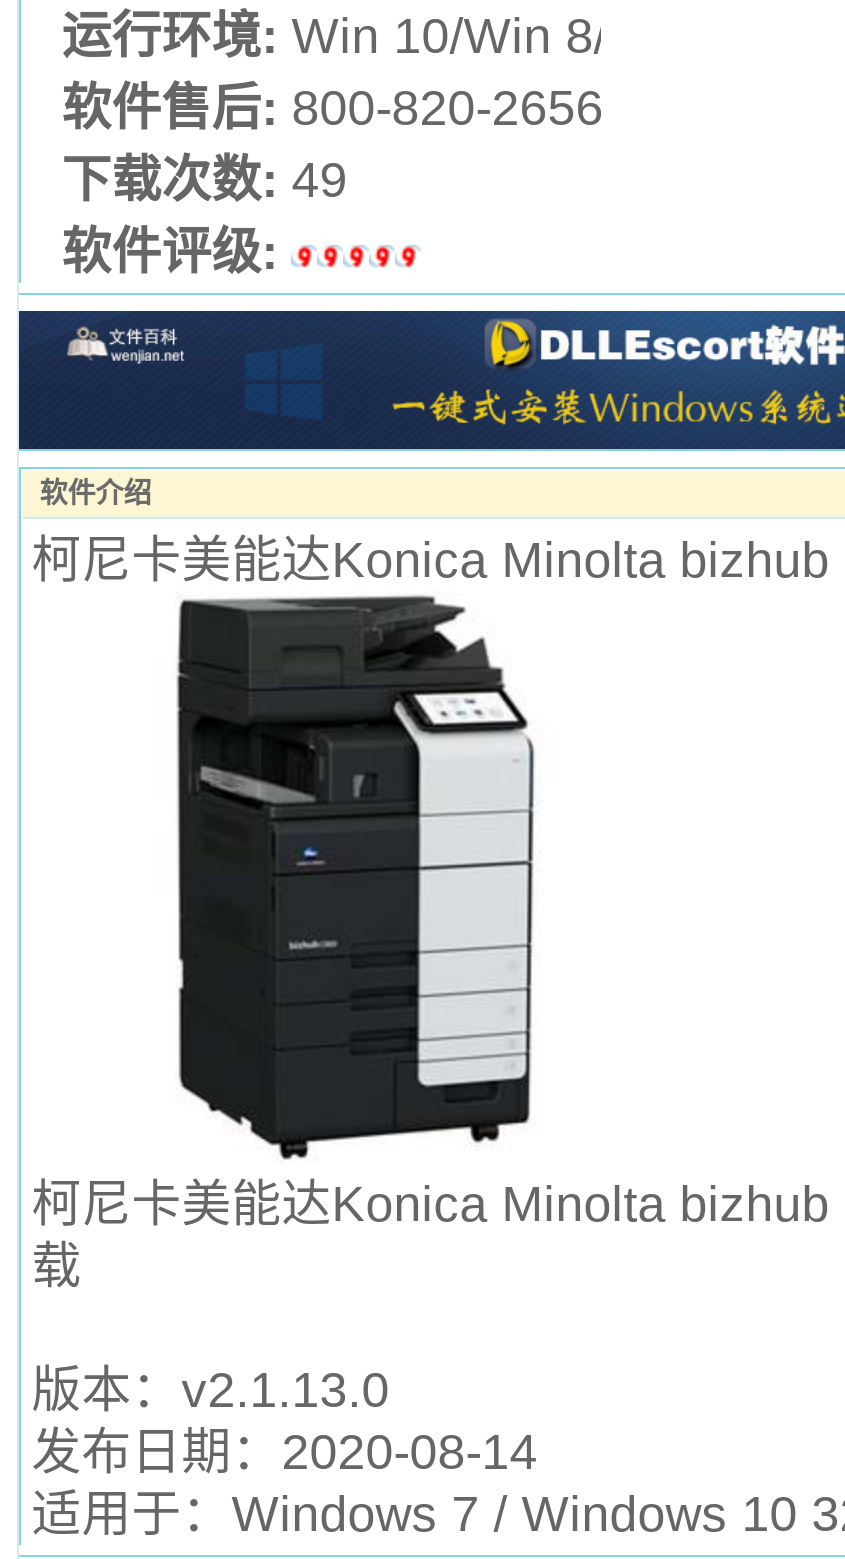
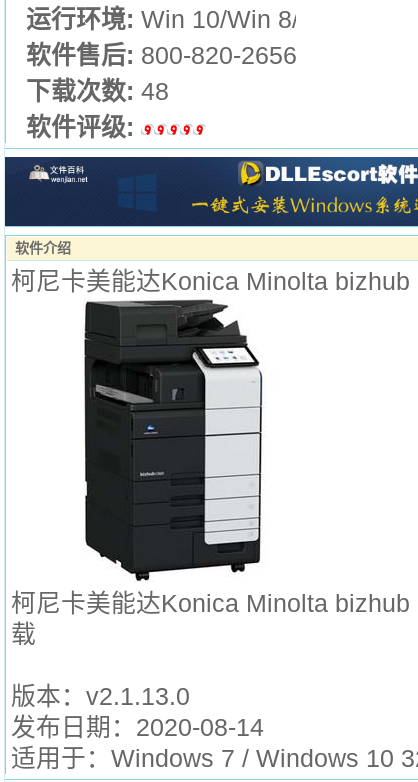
[62,153,348,207] 下载次数: 49 -> [26,78,169,105] 下载次数: 48

